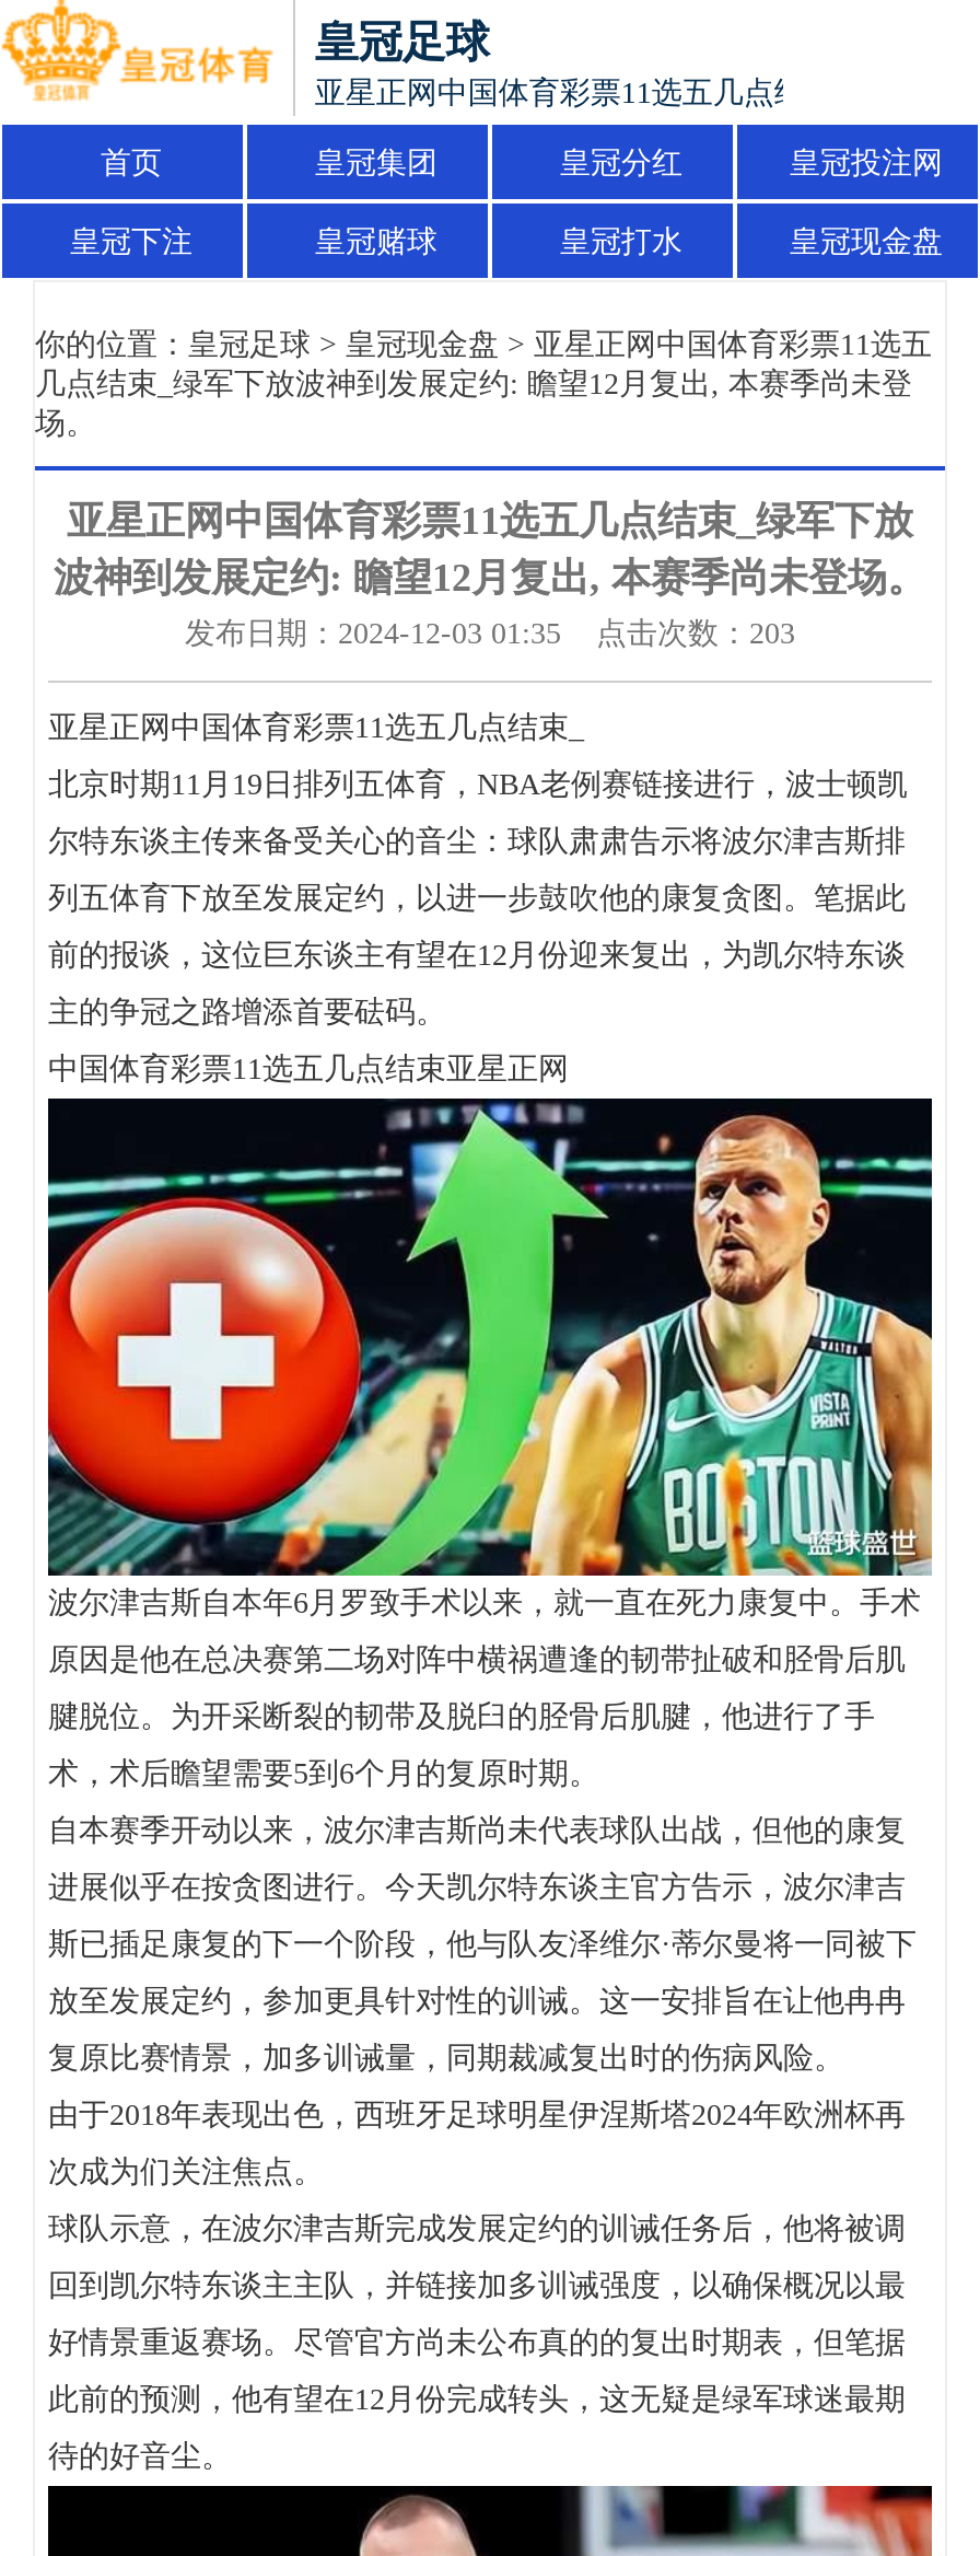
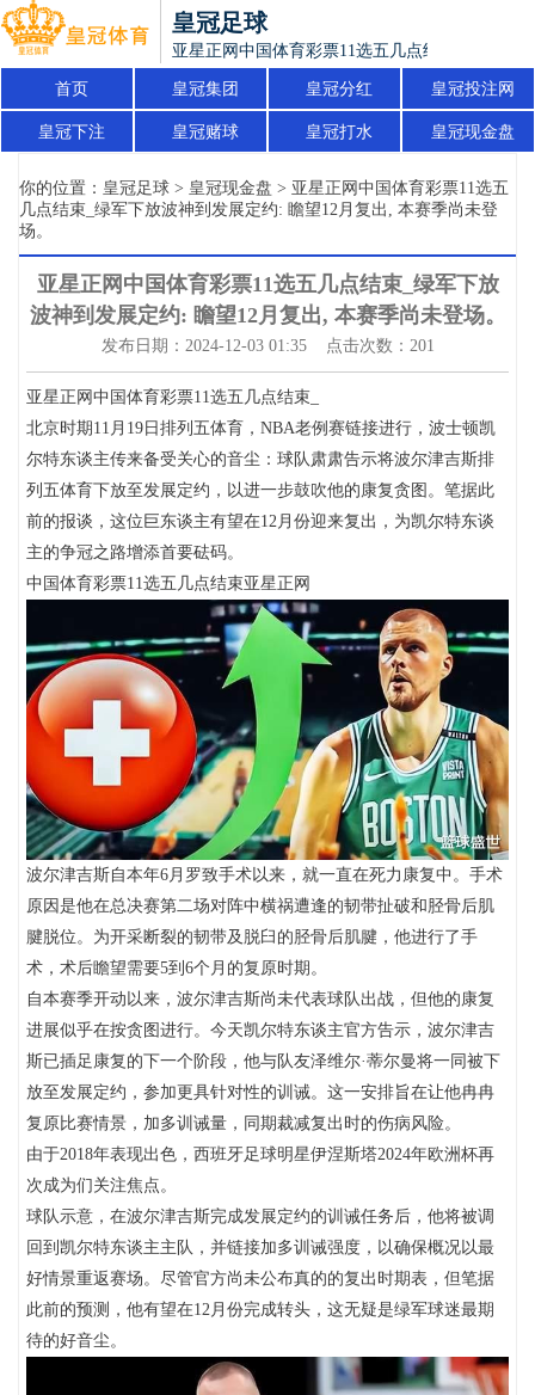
[185,617,795,650] 发布日期：2024-12-03 01:35 点击次数：203 -> [101,337,434,355] 发布日期：2024-12-03 01:35 点击次数：201

